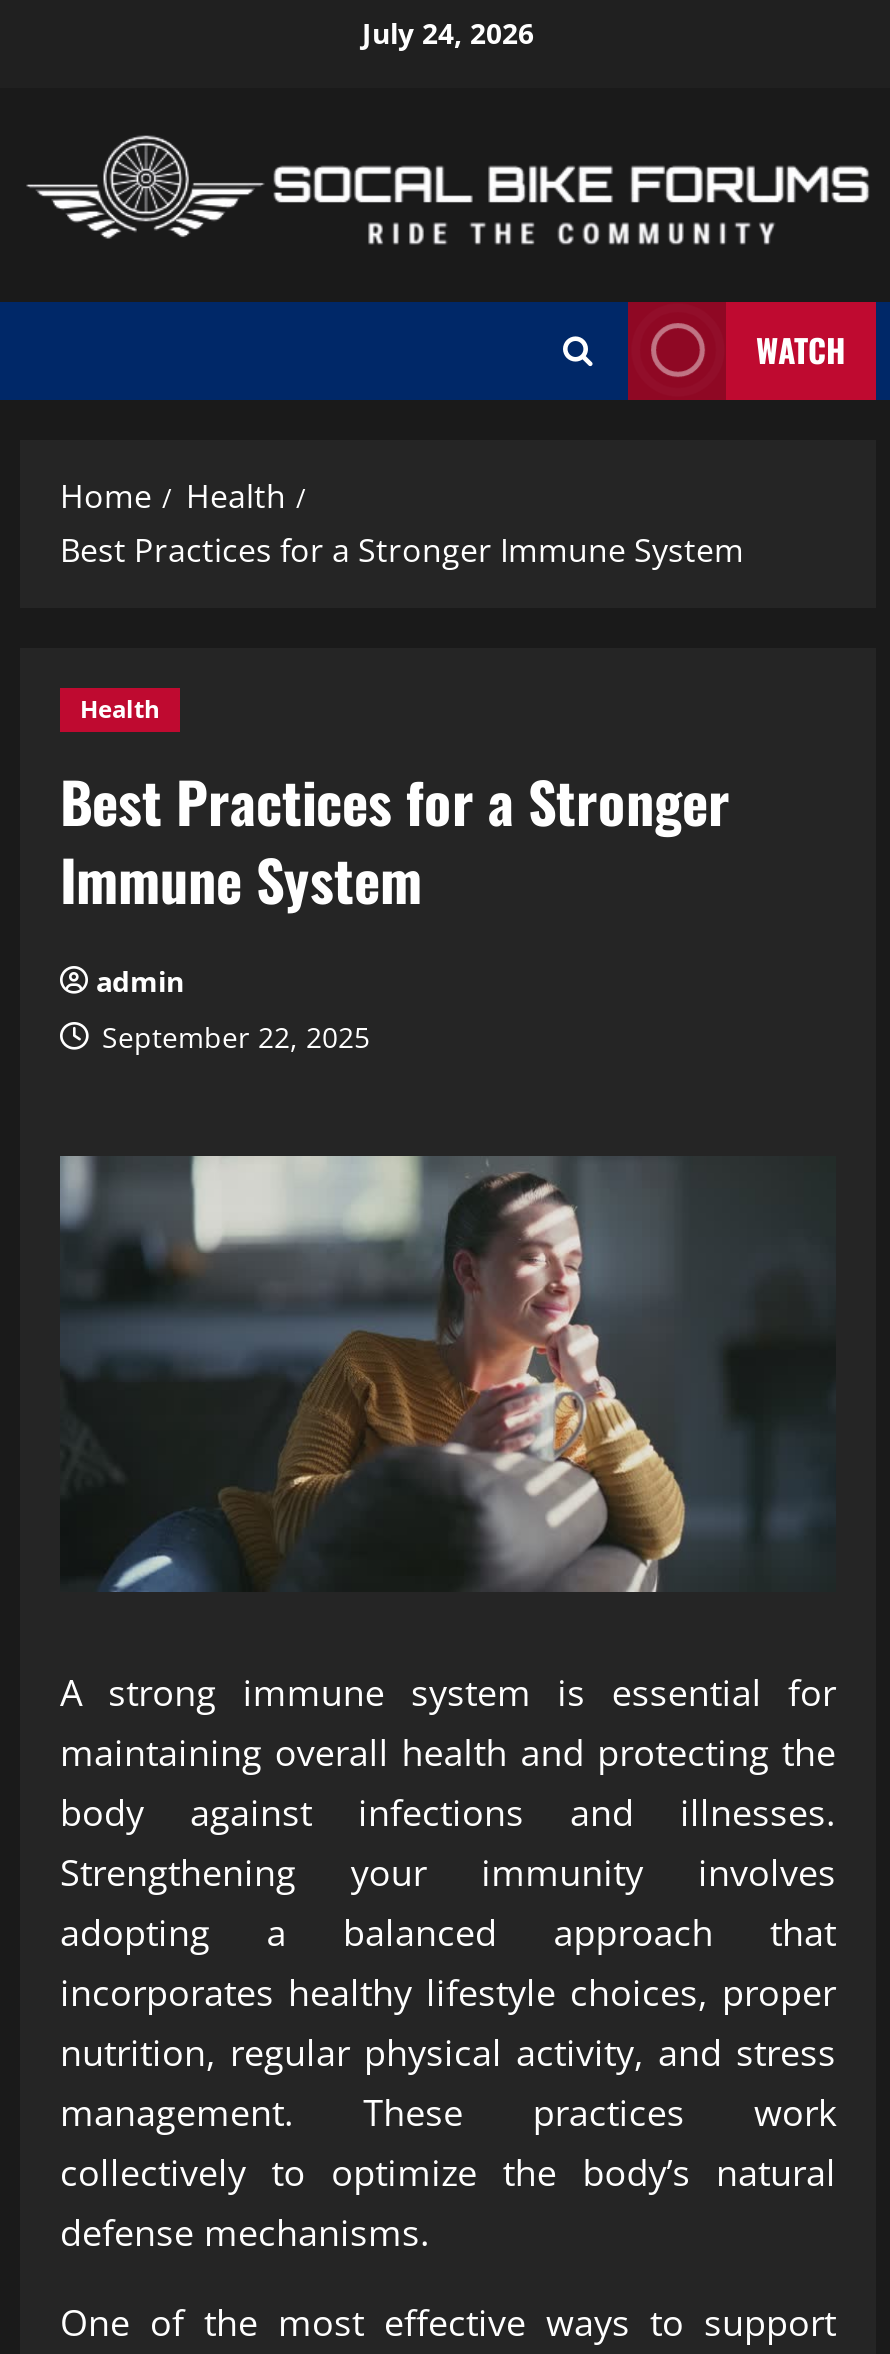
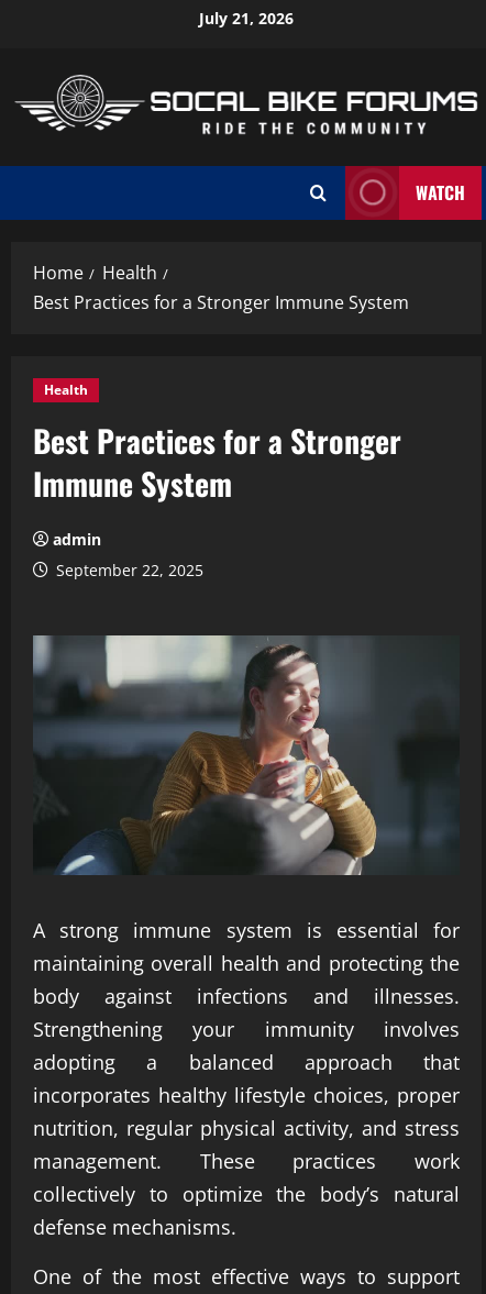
[362,14,534,52] July 24, 2026 -> [199,8,294,29] July 21, 2026

